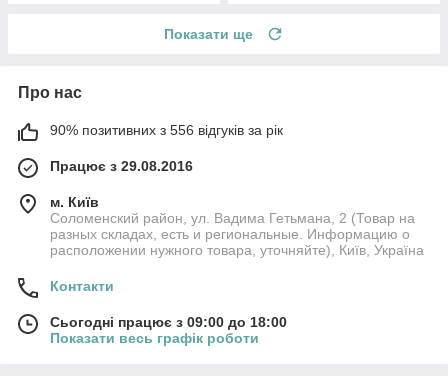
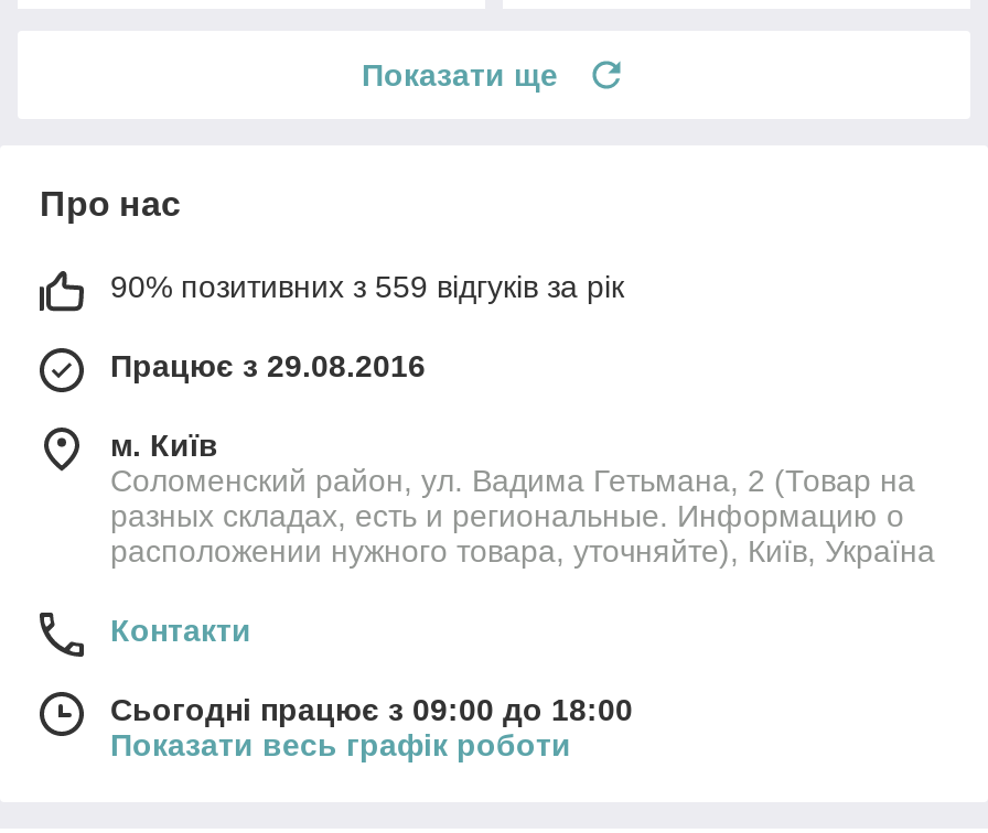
[50,122,283,138] 90% позитивних з 556 відгуків за рік -> [110,268,624,304] 90% позитивних з 559 відгуків за рік

